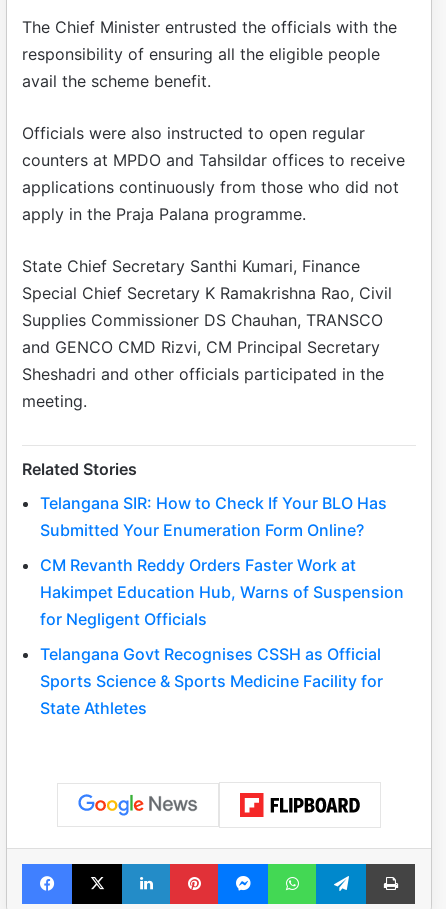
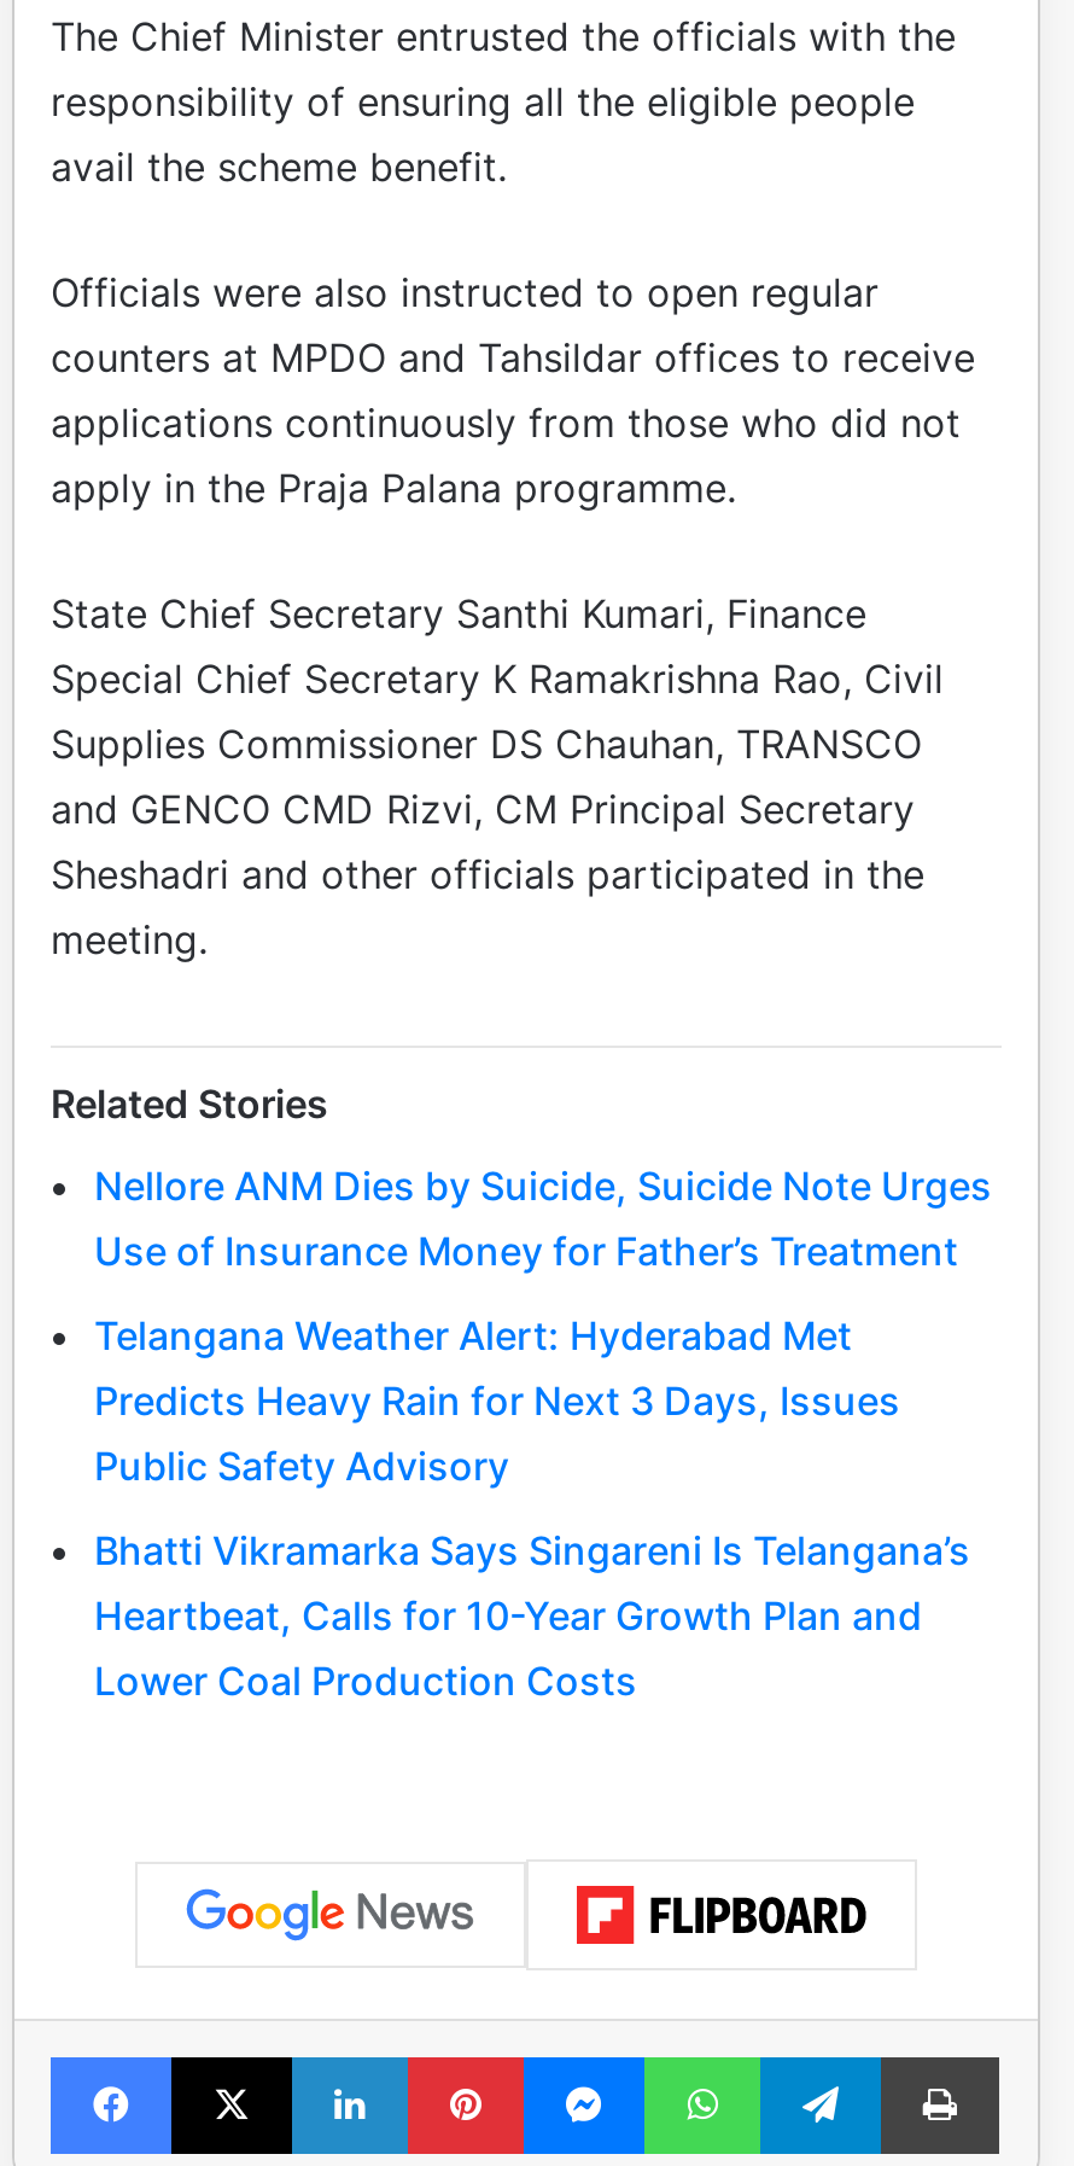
[40,493,387,540] Telangana SIR: How to Check If Your BLO Has | Submitted Your Enumeration Form Online? -> [94,1162,992,1276] Nellore ANM Dies by Suicide, Suicide Note Urges | Use of Insurance Money for Father’s Treatment
[40,555,404,629] CM Revanth Reddy Orders Faster Work at | Hakimpet Education Hub, Warns of Suspension | for Negligent Officials -> [94,1312,900,1491] Telangana Weather Alert: Hyderabad Met | Predicts Heavy Rain for Next 3 Days, Issues | Public Safety Advisory
[40,644,383,718] Telangana Govt Recognises CSSH as Official | Sports Science & Sports Medicine Facility for | State Athletes -> [94,1527,970,1706] Bhatti Vikramarka Says Singareni Is Telangana’s | Heartbeat, Calls for 10-Year Growth Plan and | Lower Coal Production Costs

